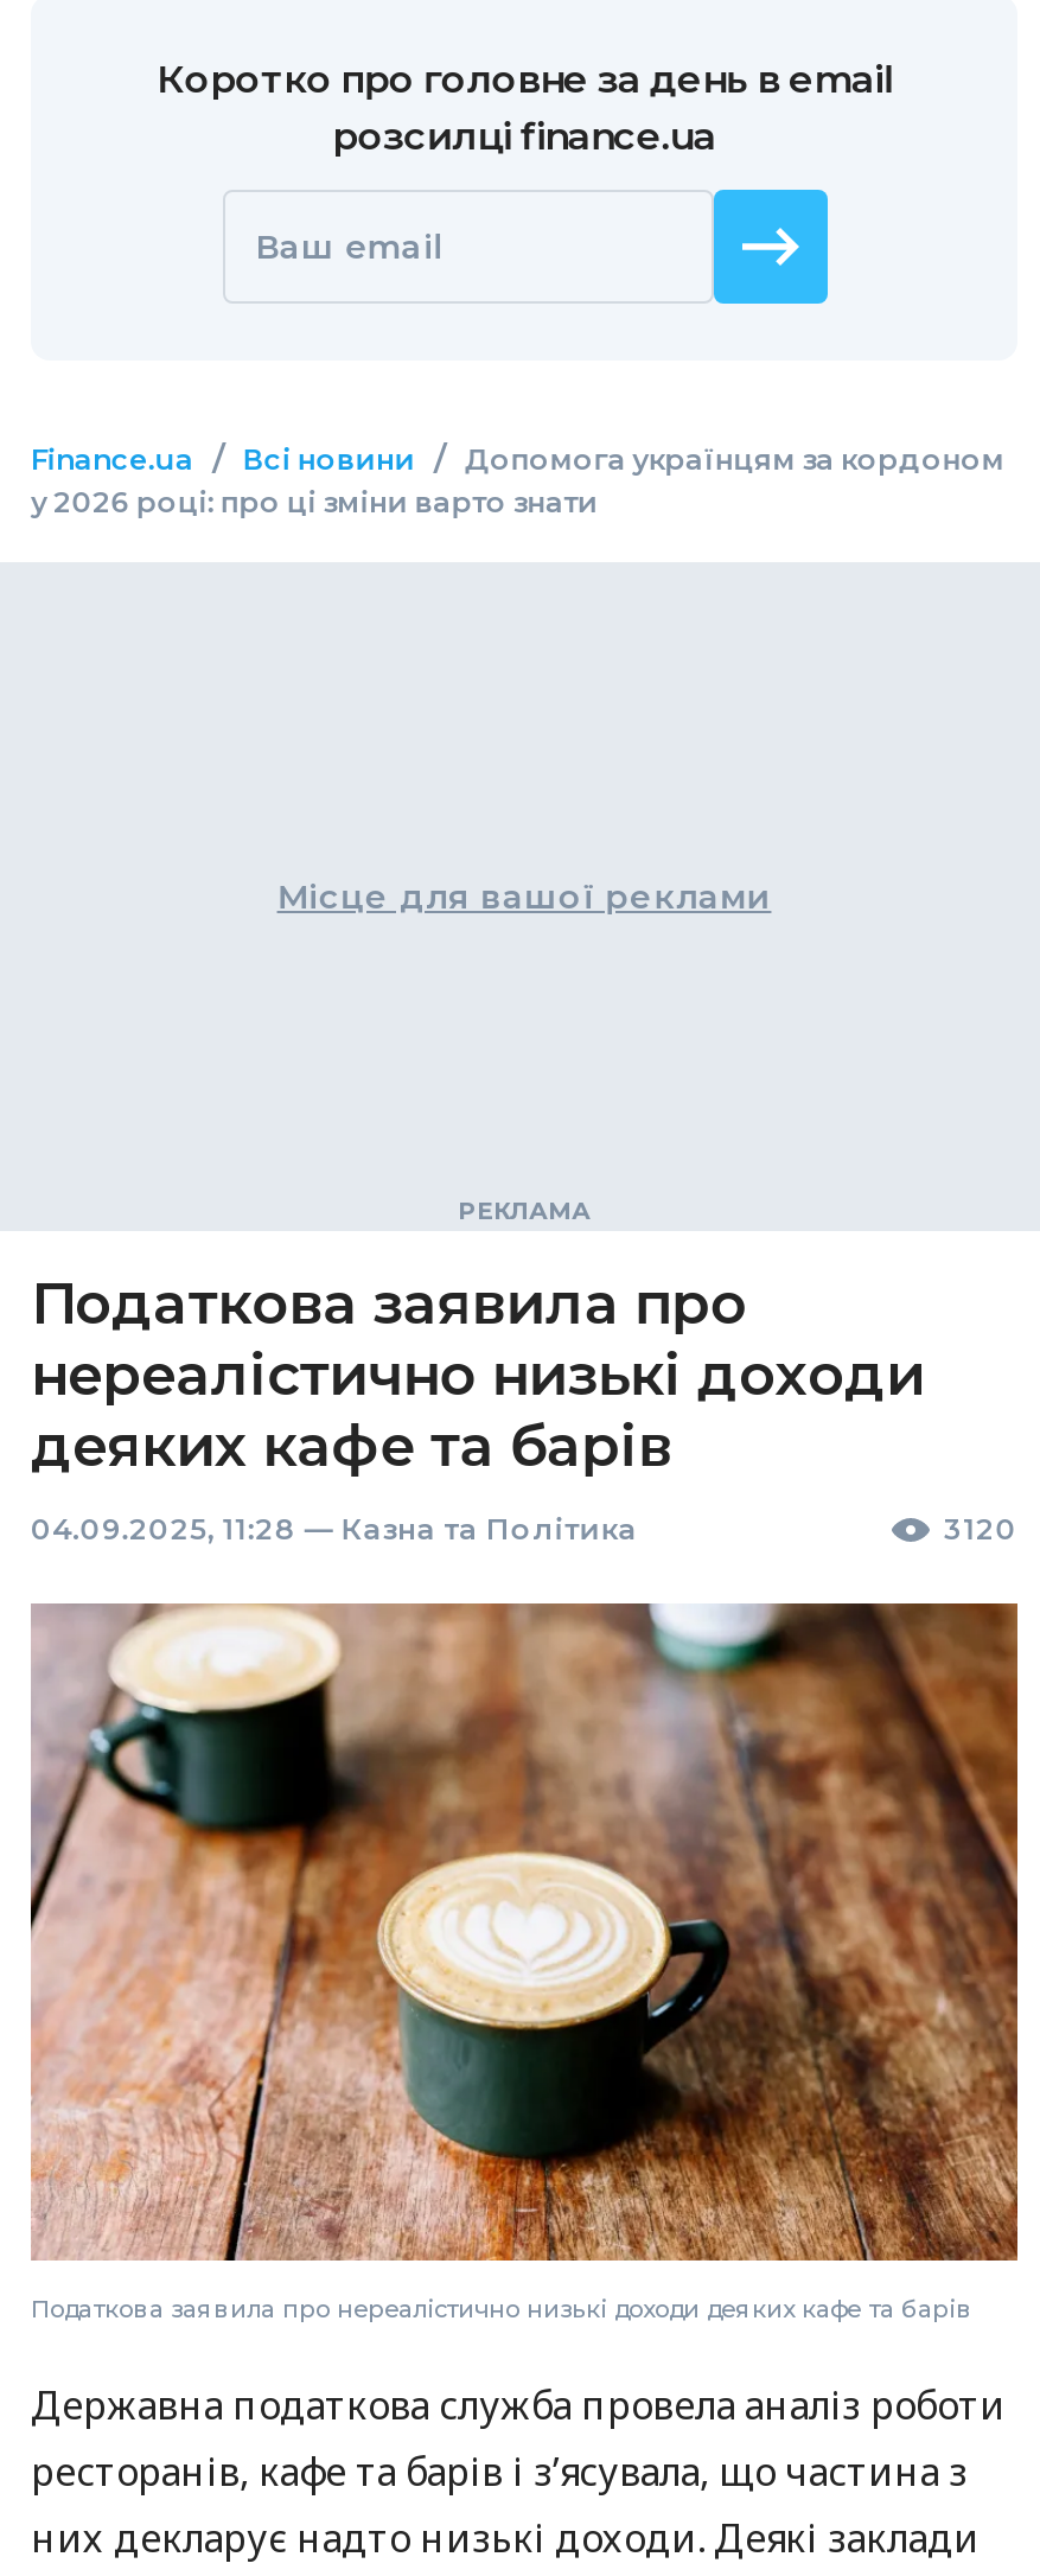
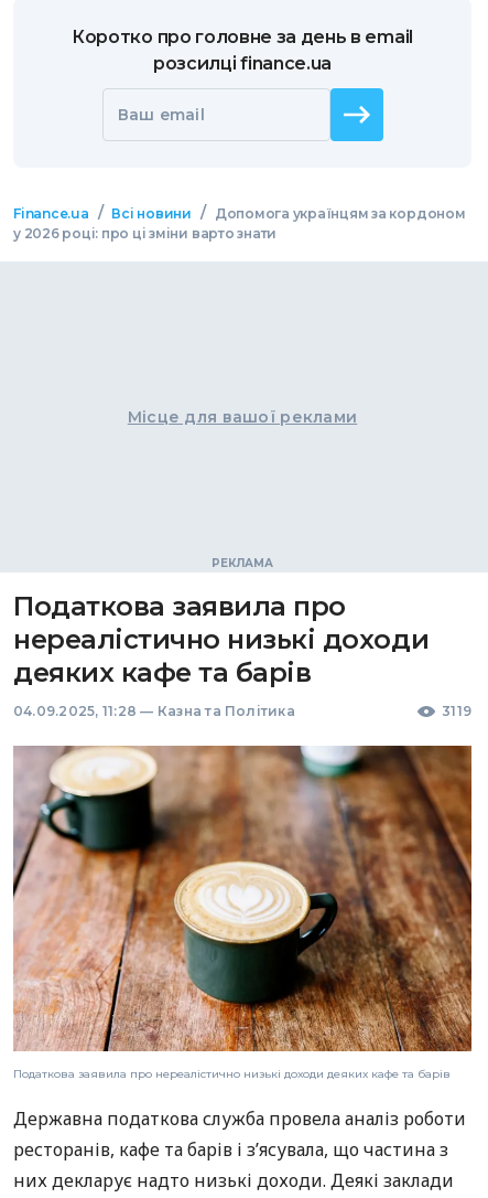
[944,1511,1017,1547] 3120 -> [442,703,471,719] 3119

